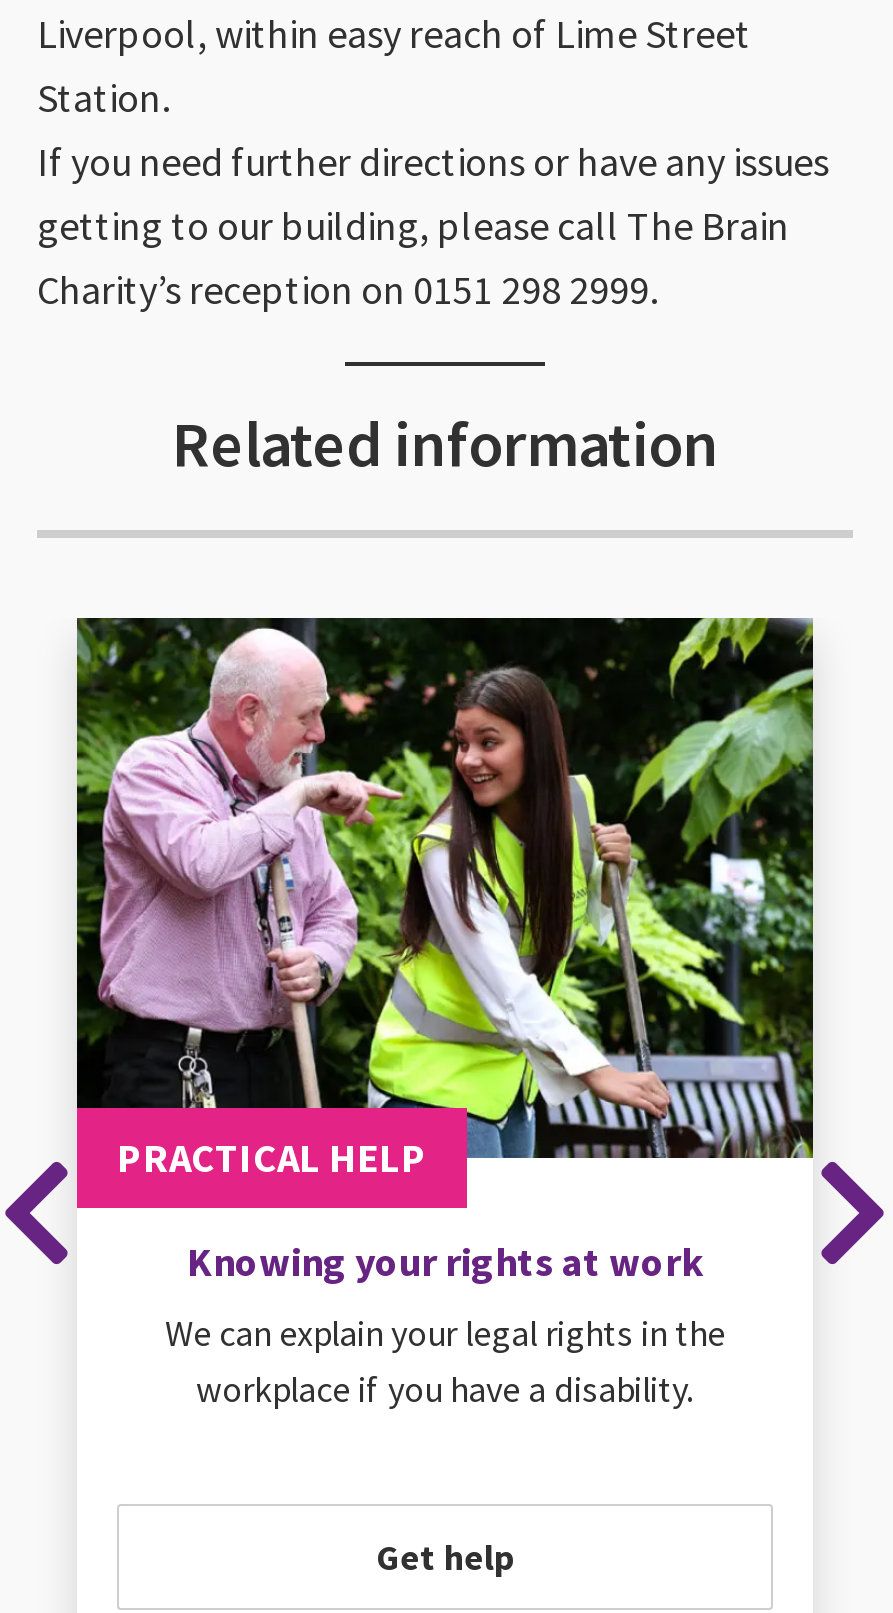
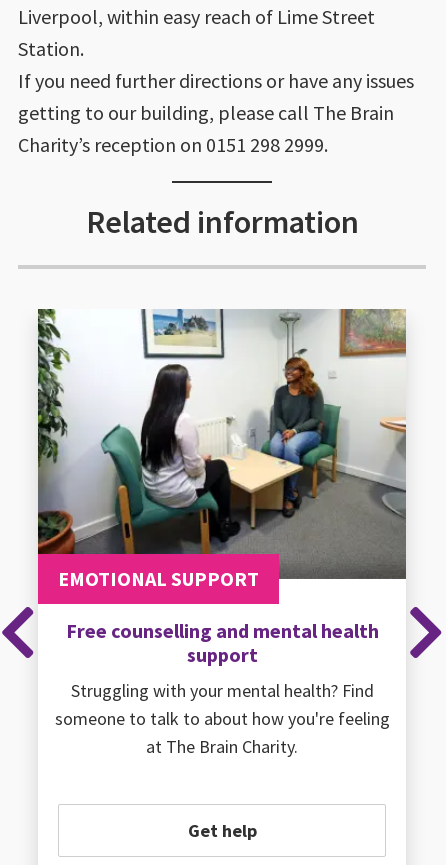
[75,616,815,1183] [image] | PRACTICAL HELP -> [37,308,407,605] [image] | EMOTIONAL SUPPORT
[187,1237,703,1287] Knowing your rights at work -> [65,618,378,667] Free counselling and mental health | support
[165,1311,725,1413] We can explain your legal rights in the | workplace if you have a disability. -> [54,679,389,758] Struggling with your mental health? Find | someone to talk to about how you're feeling | at The Brain Charity.

